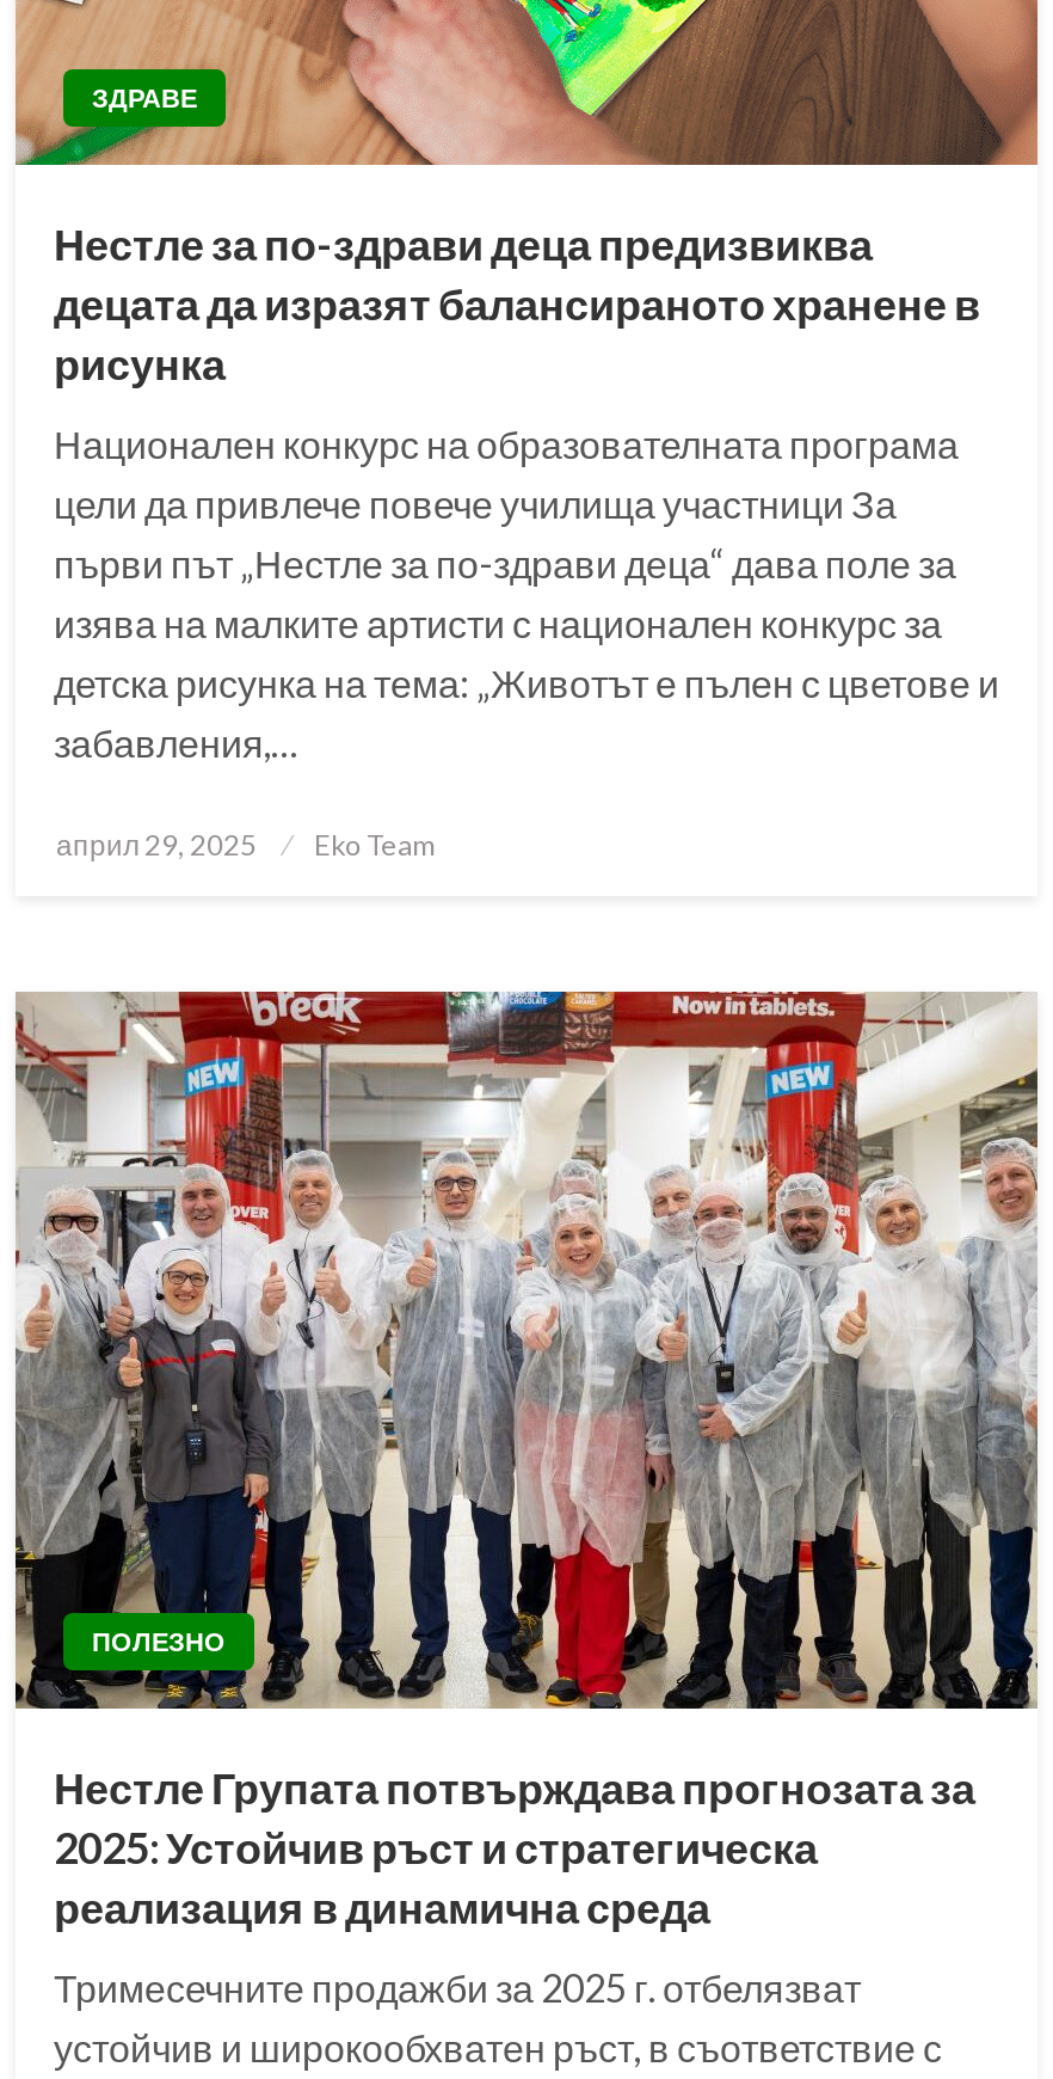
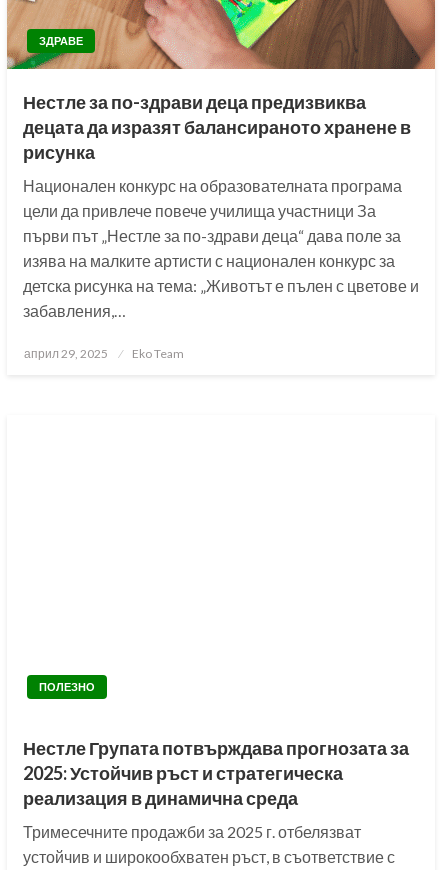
[13,989,1040,1711] [image] -> none

